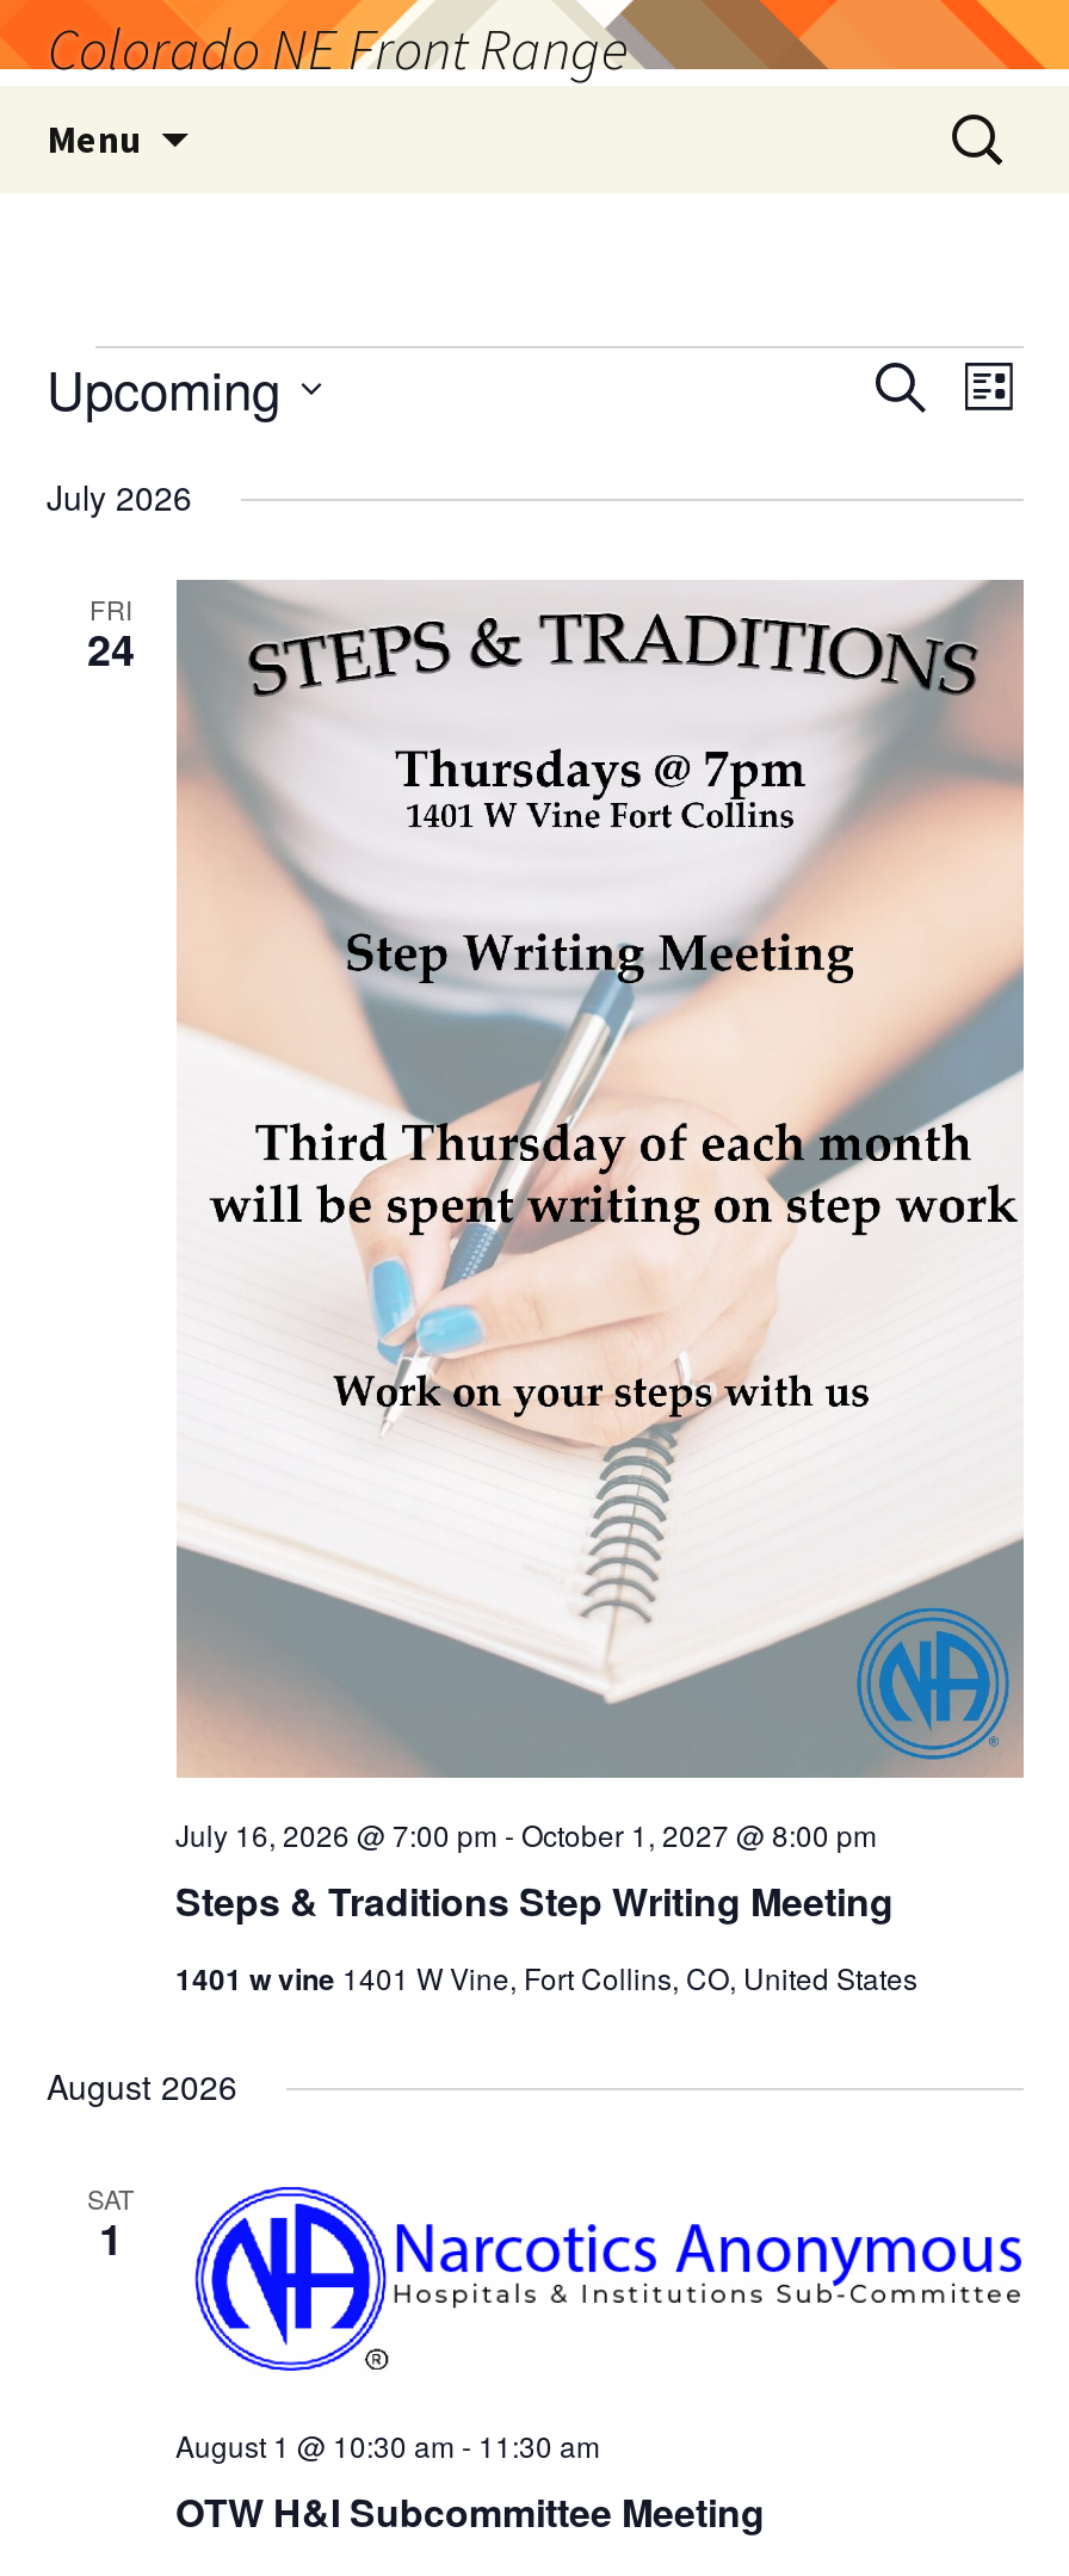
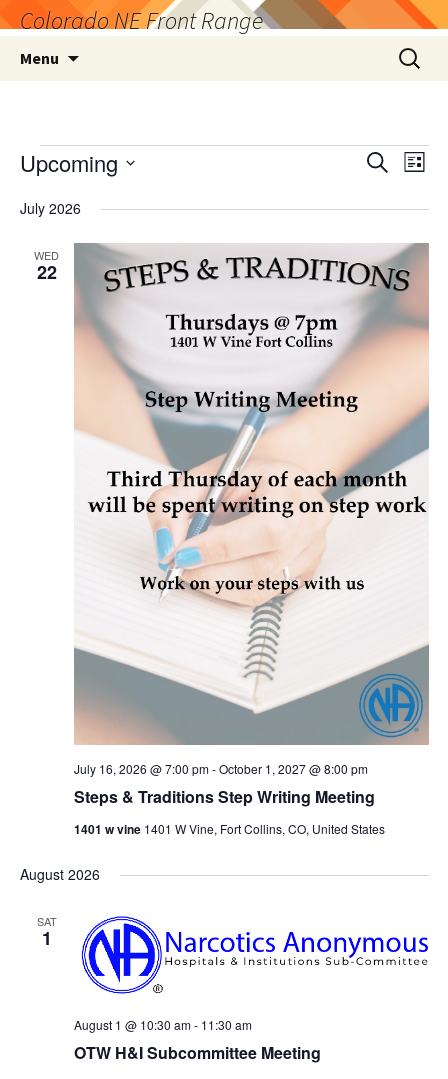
[87,589,135,680] FRI | 24 -> [34,247,59,285] WED | 22

